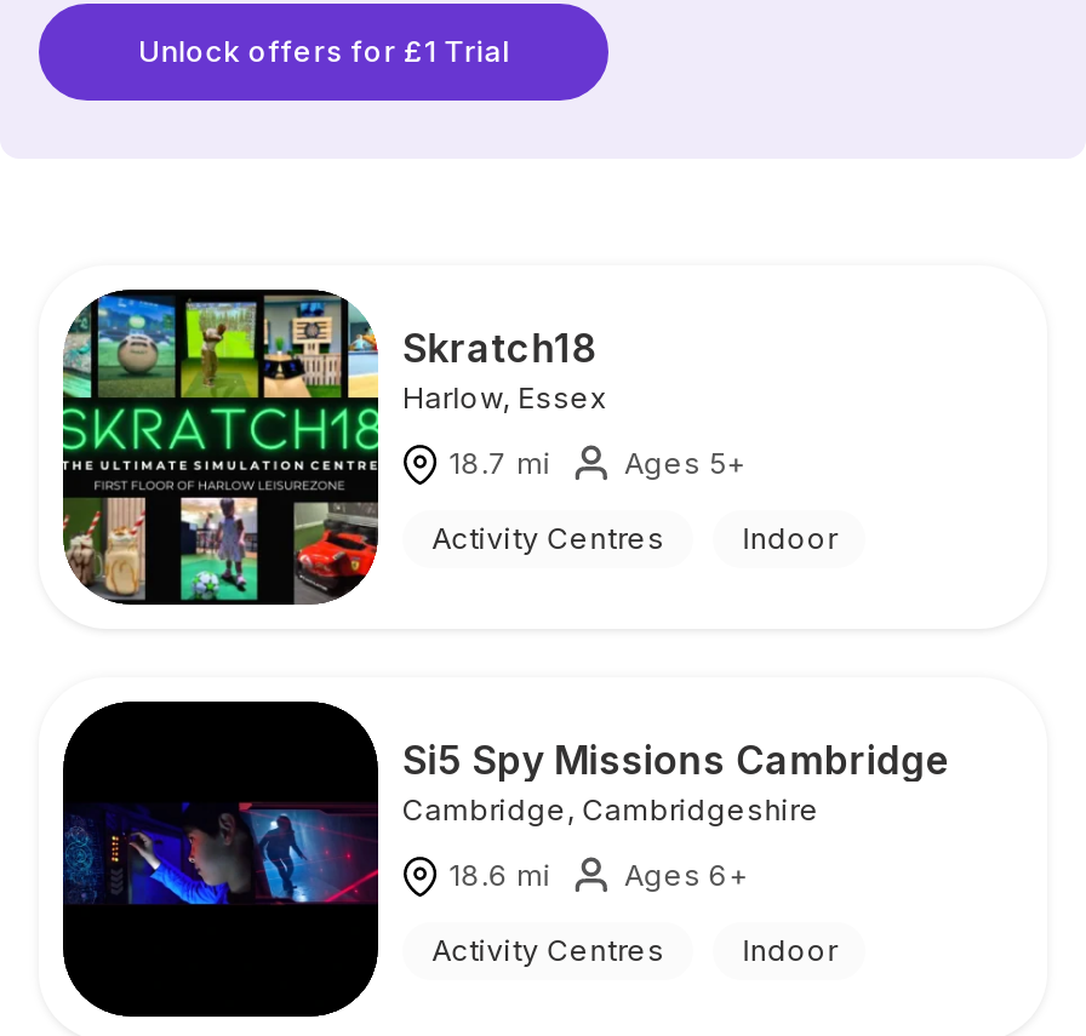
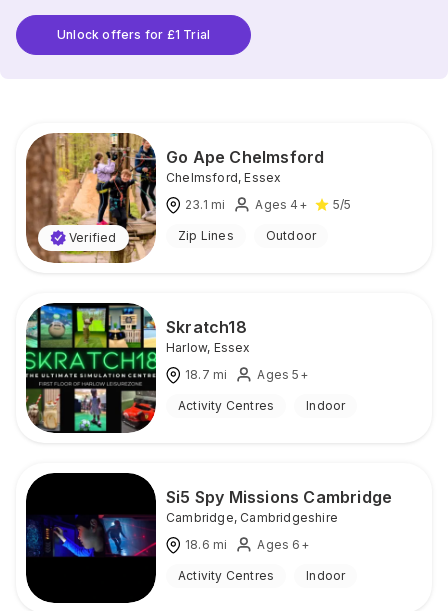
none -> [25,132,156,264] [image] | Verified
none -> [166,147,351,243] Go Ape Chelmsford | Chelmsford, Essex | 23.1 mi | Ages 4+ | 5/5 | Zip Lines | Outdoor

